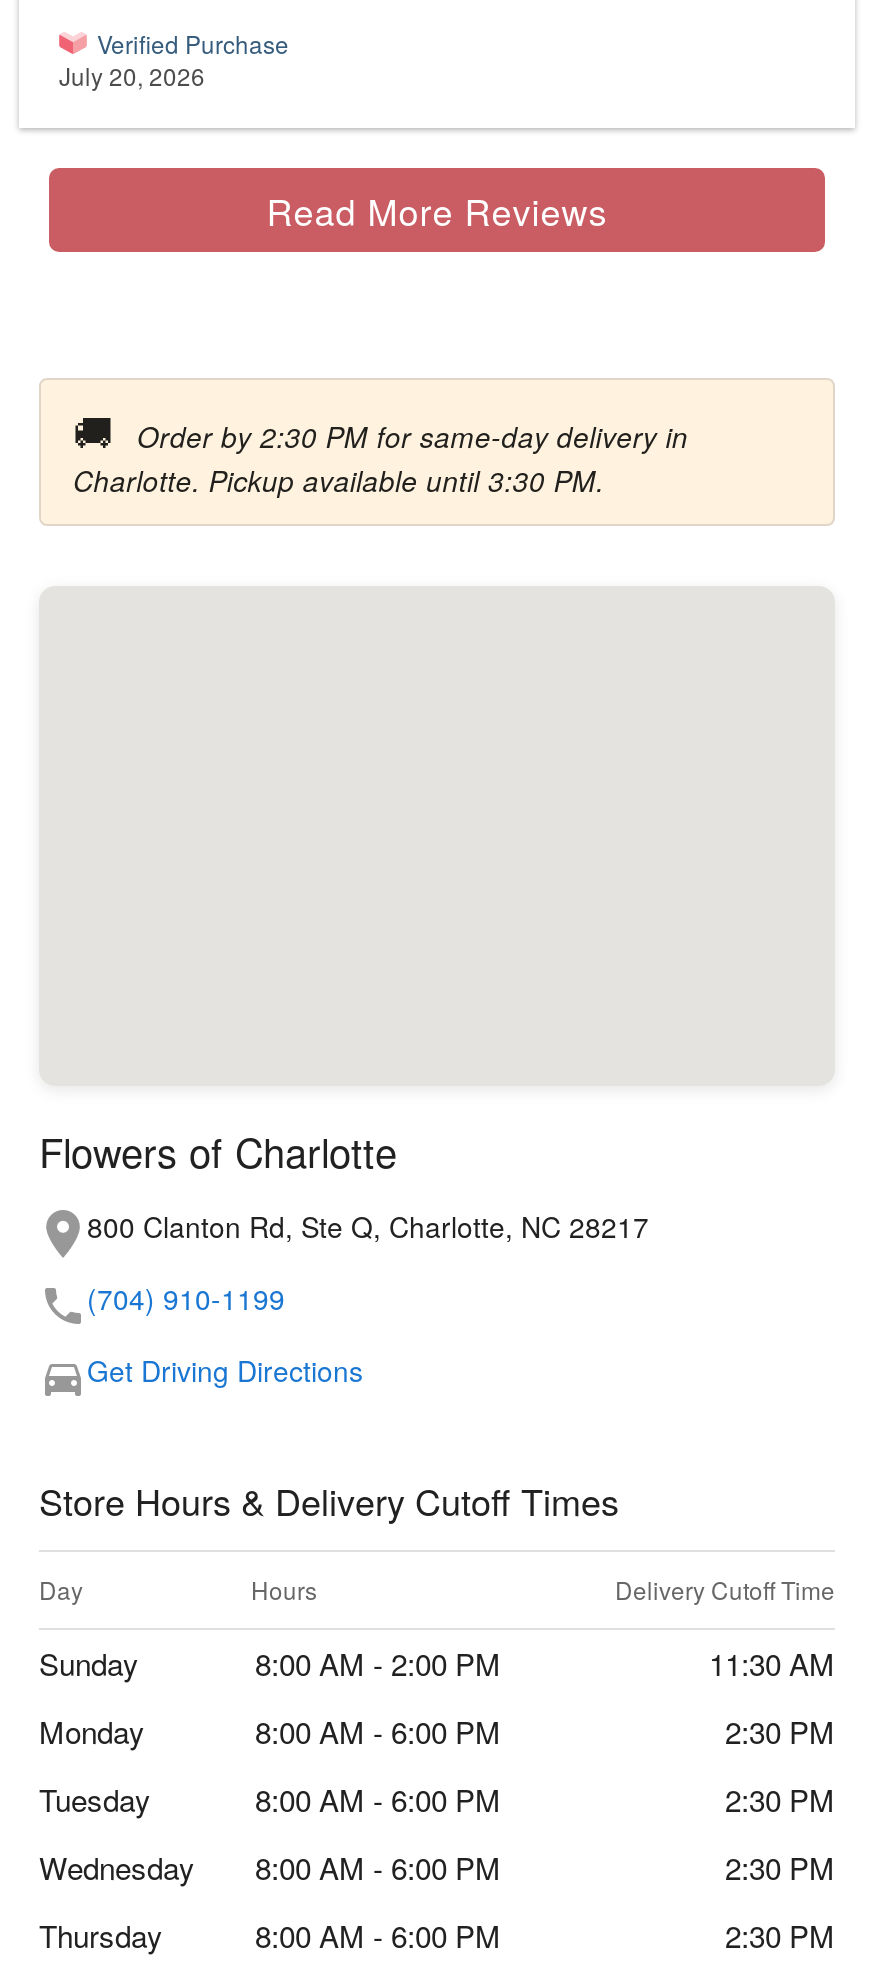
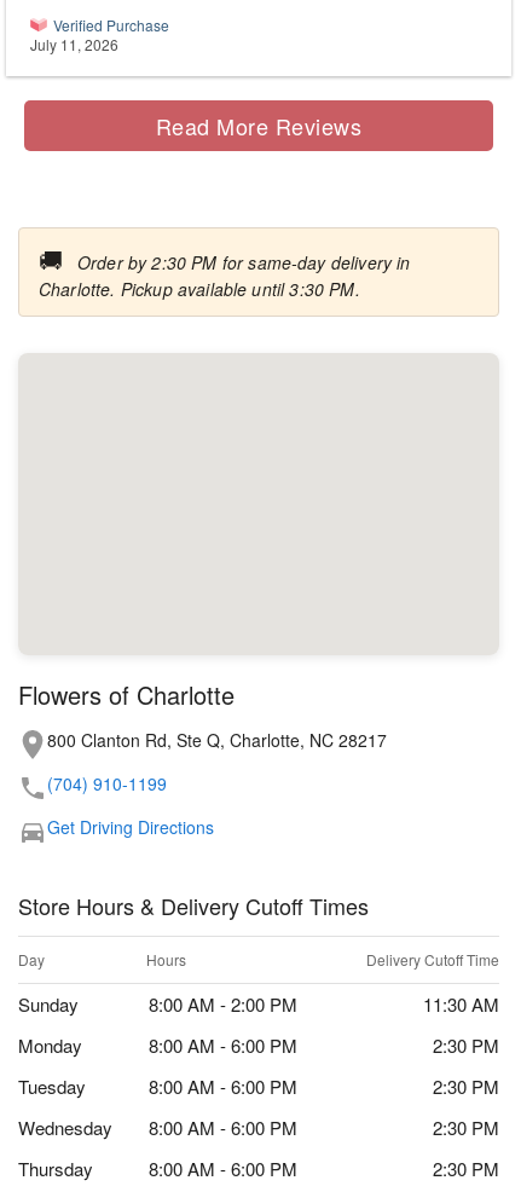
[59,58,205,92] July 20, 2026 -> [30,34,118,55] July 11, 2026

